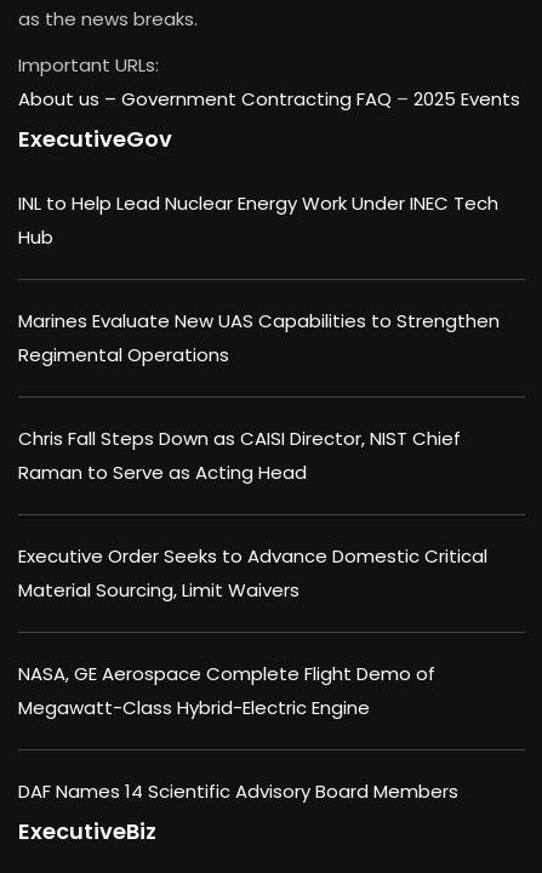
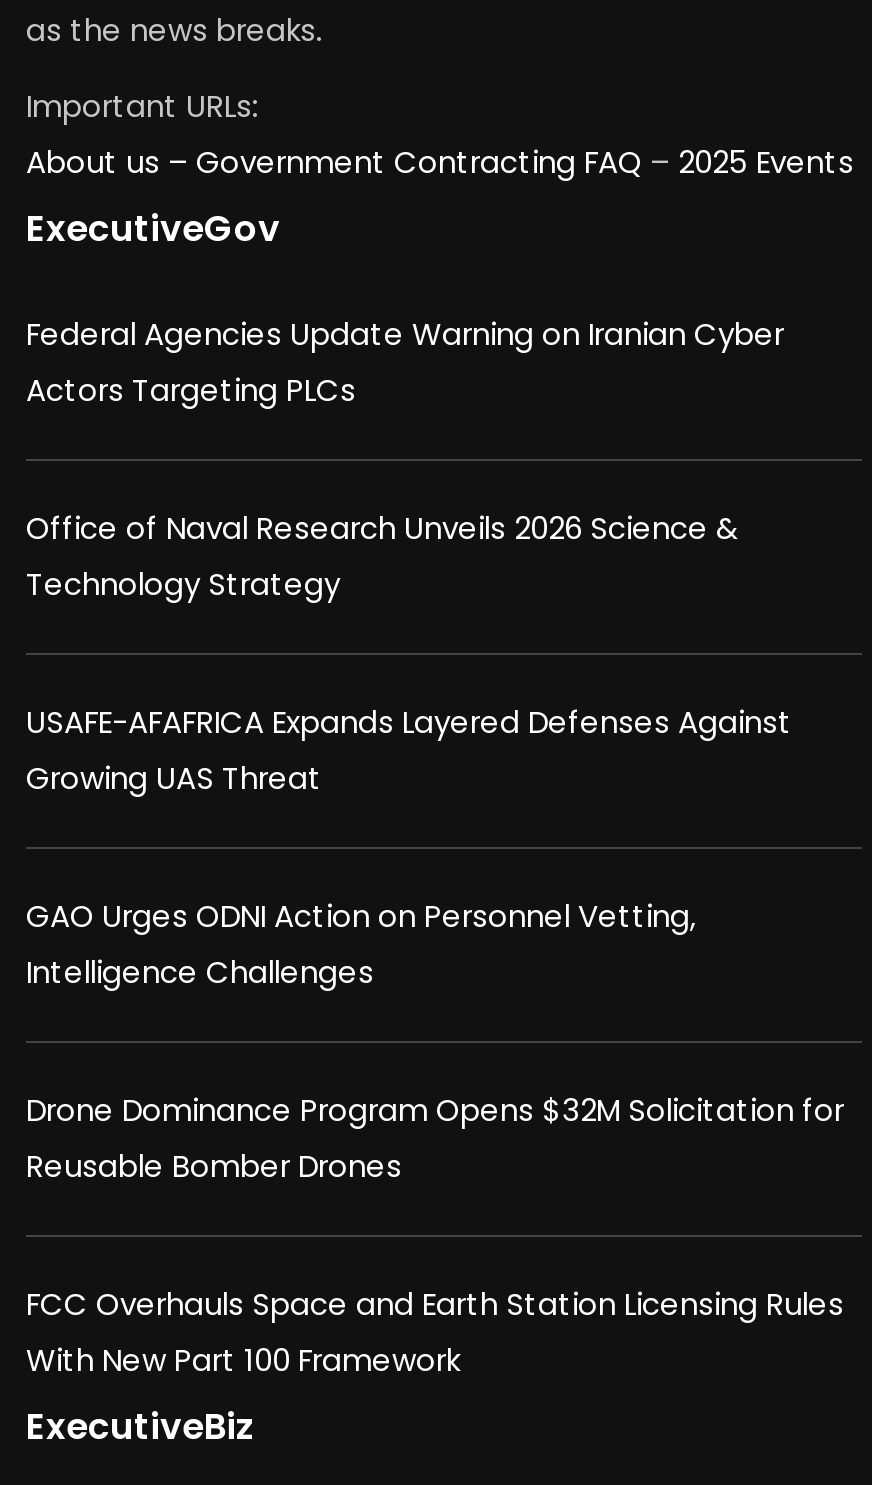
[18,190,498,250] INL to Help Lead Nuclear Energy Work Under INEC Tech | Hub -> [26,313,784,411] Federal Agencies Update Warning on Iranian Cyber | Actors Targeting PLCs
[18,308,500,368] Marines Evaluate New UAS Capabilities to Strengthen | Regimental Operations -> [26,507,738,605] Office of Naval Research Unveils 2026 Science & | Technology Strategy
[18,426,461,485] Chris Fall Steps Down as CAISI Director, NIST Chief | Raman to Serve as Acting Head -> [26,701,792,799] USAFE-AFAFRICA Expands Layered Defenses Against | Growing UAS Threat
[18,543,487,603] Executive Order Seeks to Advance Domestic Critical | Material Sourcing, Limit Waivers -> [26,895,696,993] GAO Urges ODNI Action on Personnel Vetting, | Intelligence Challenges
[18,661,435,720] NASA, GE Aerospace Complete Flight Demo of | Megawatt-Class Hybrid-Electric Engine -> [26,1089,844,1187] Drone Dominance Program Opens $32M Solicitation for | Reusable Bomber Drones
[18,779,458,804] DAF Names 14 Scientific Advisory Board Members -> [26,1283,844,1381] FCC Overhauls Space and Earth Station Licensing Rules | With New Part 100 Framework

